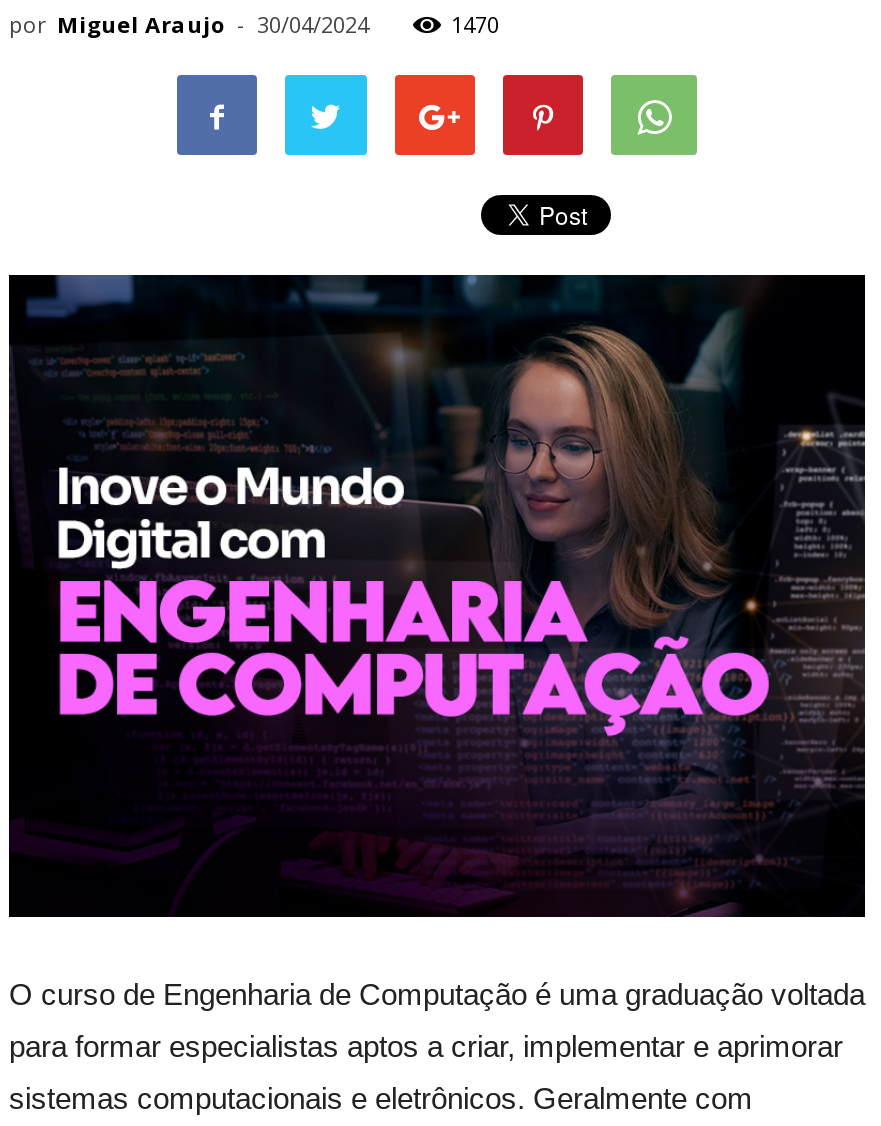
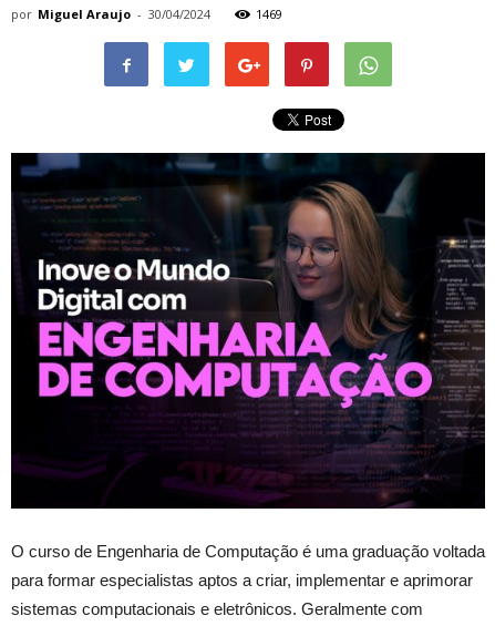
[451,9,499,39] 1470 -> [256,6,282,22] 1469

